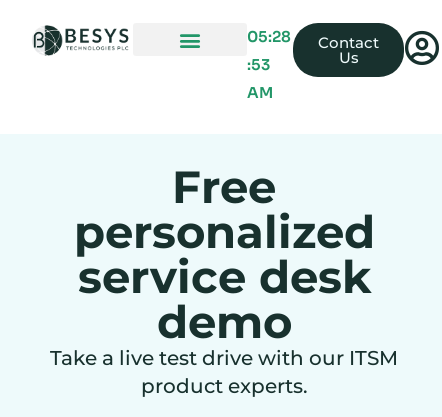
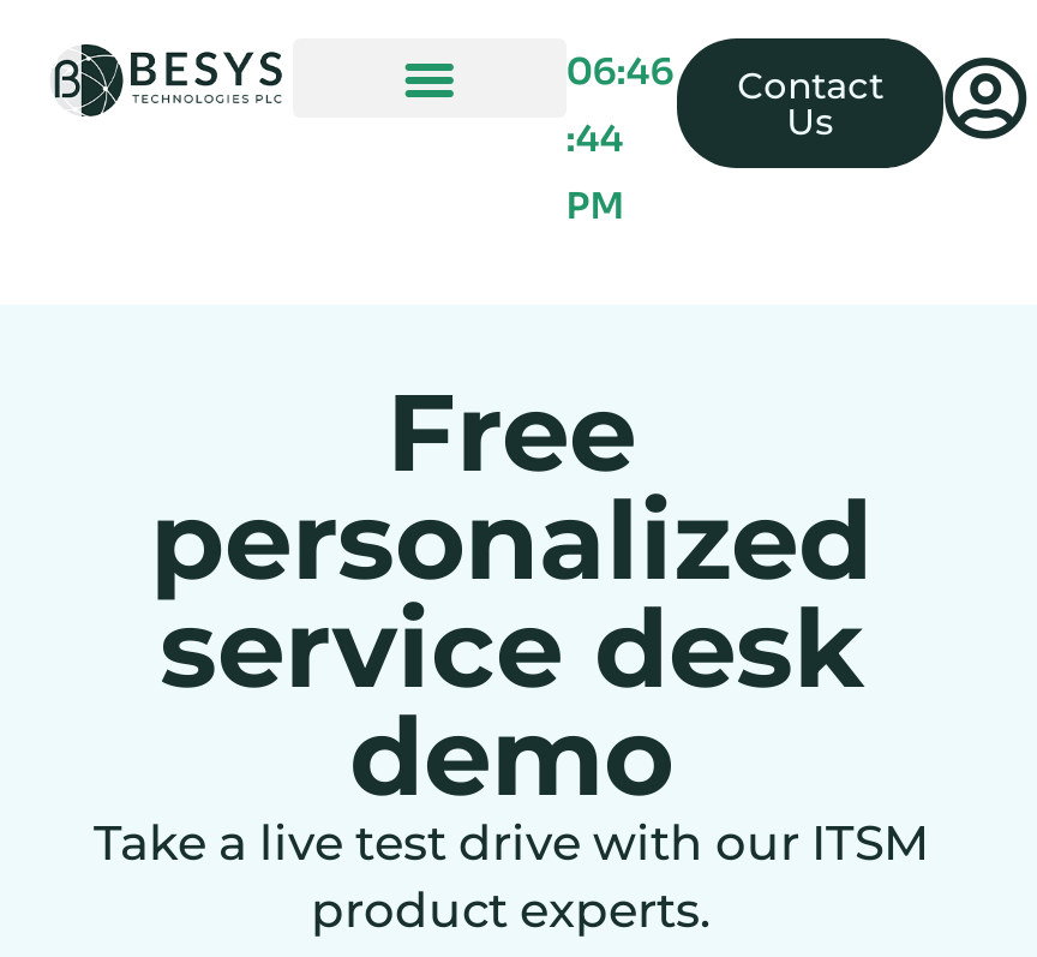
[247,27,379,52] 05:28 Contact -> [566,48,884,108] 06:46 Contact
[247,55,270,74] :53 -> [566,115,623,161] :44
[247,83,273,102] AM -> [566,183,623,228] PM

